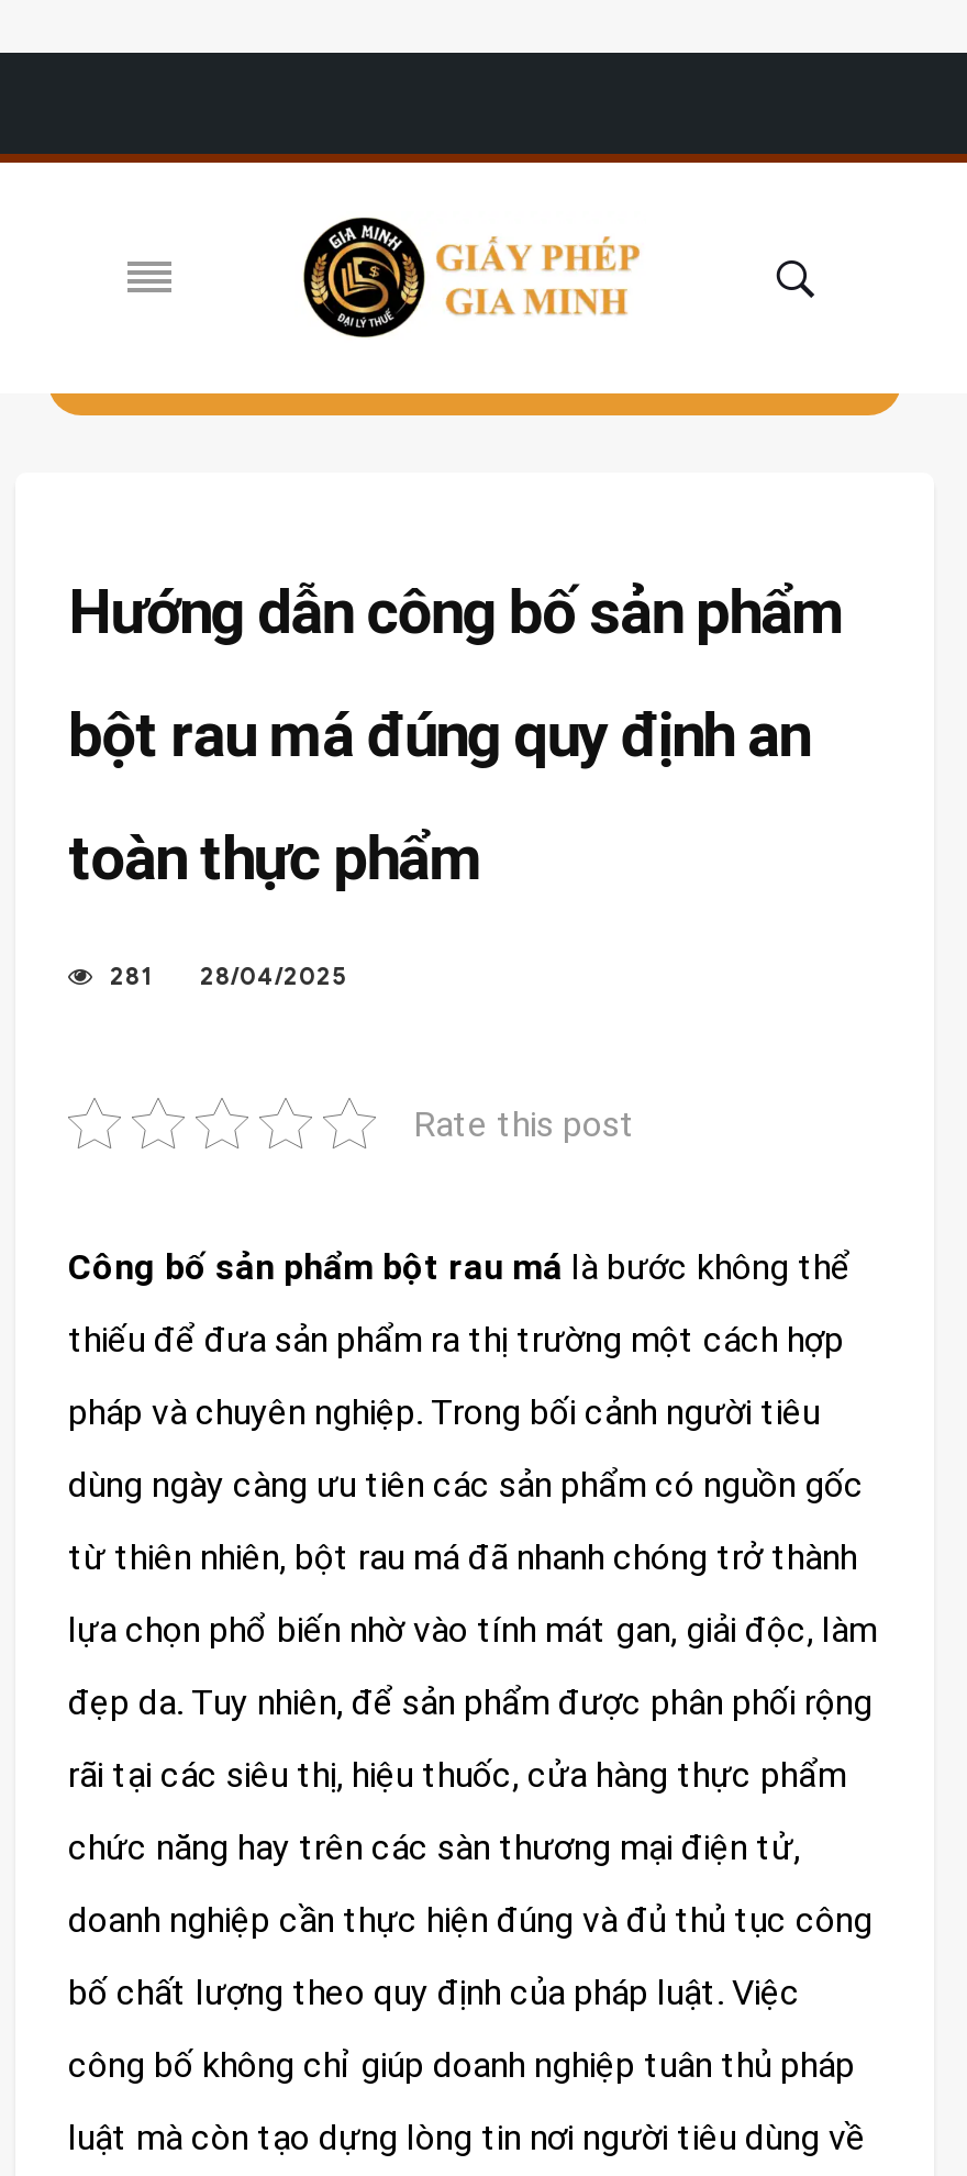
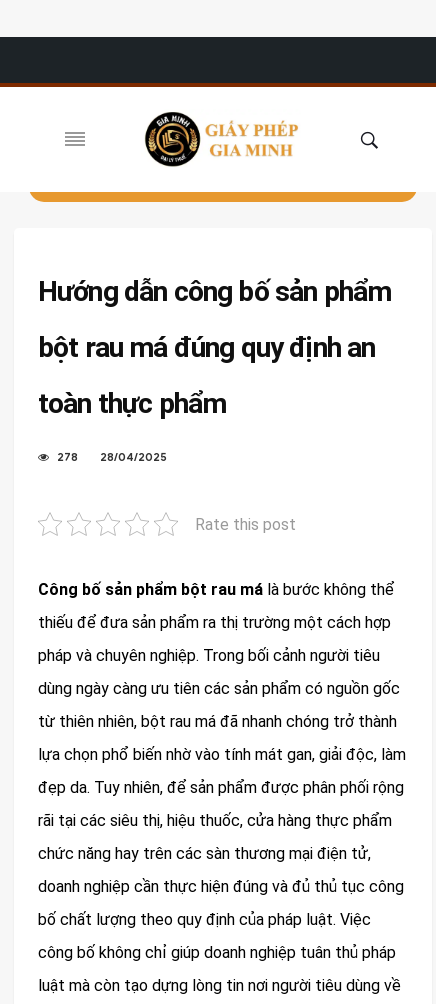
[110,961,347,991] 281 28/04/2025 -> [57,450,167,464] 278 28/04/2025

